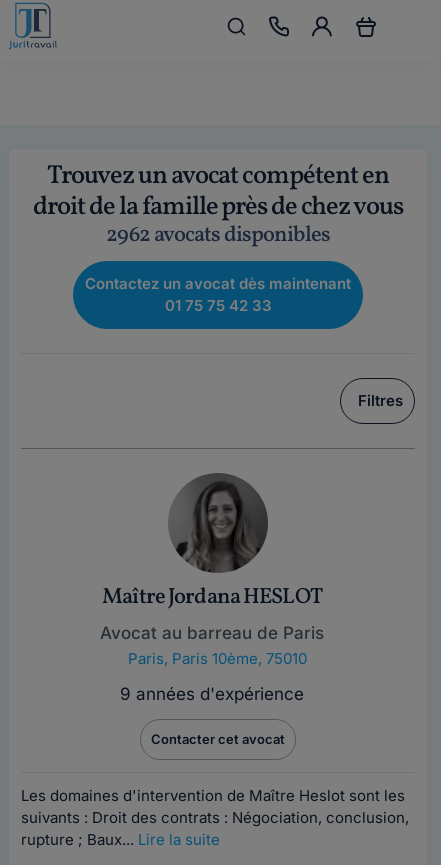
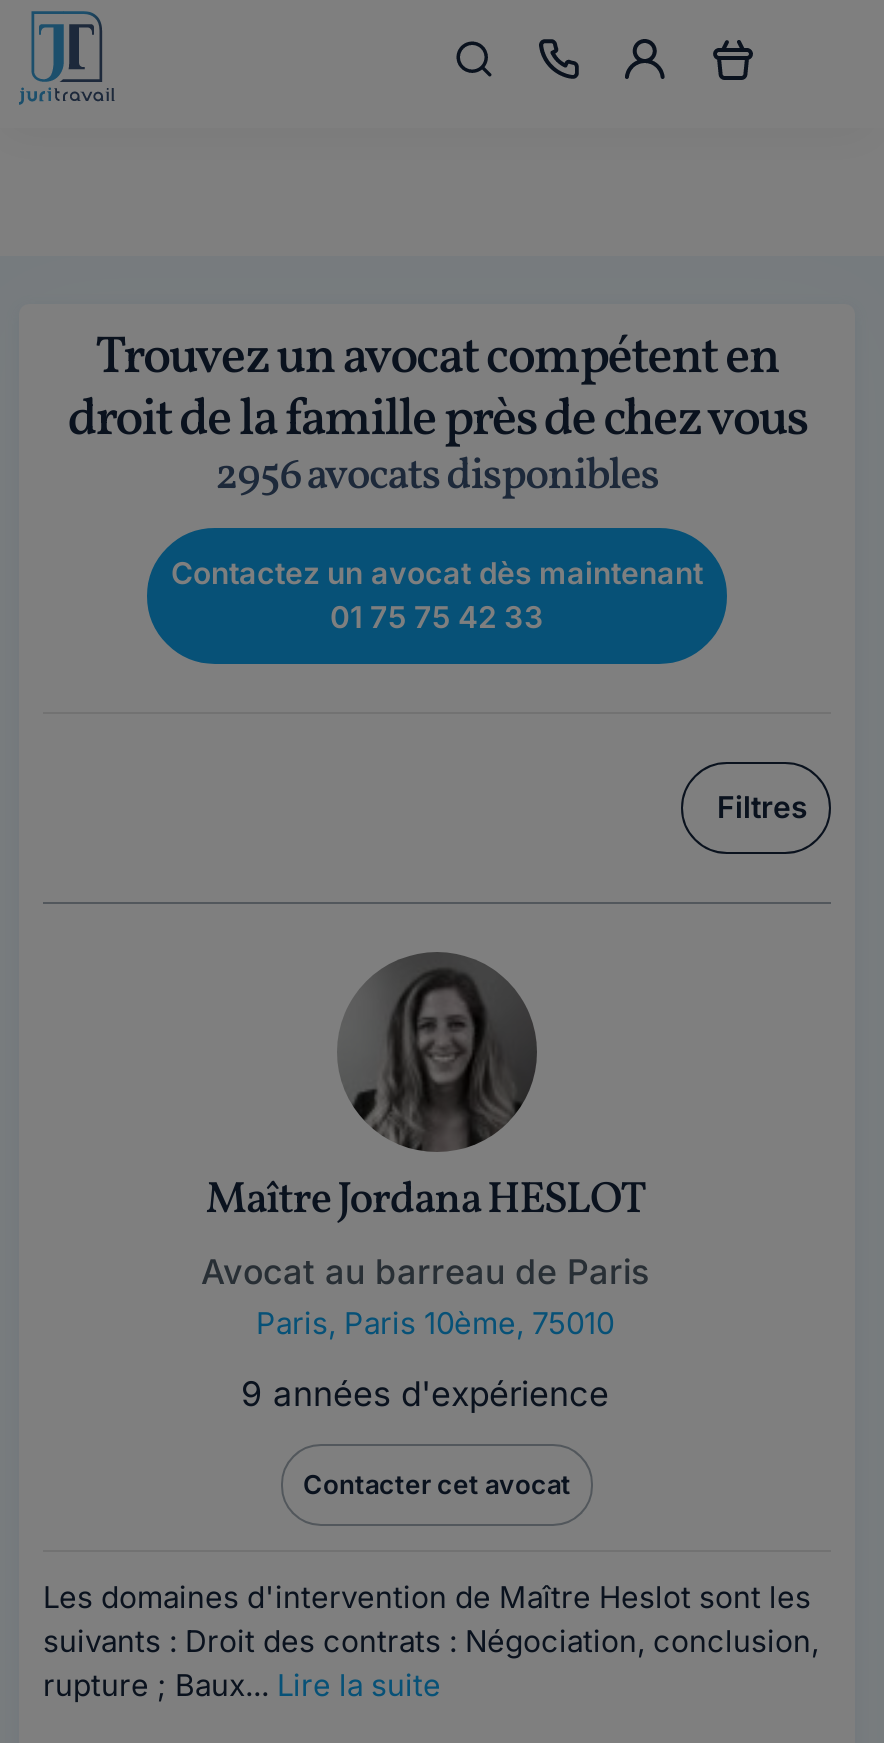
[106,220,330,251] 2962 avocats disponibles -> [215,446,659,508] 2956 avocats disponibles

